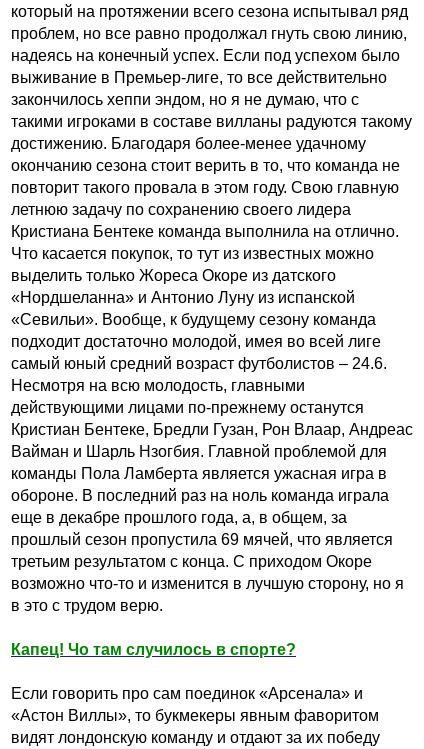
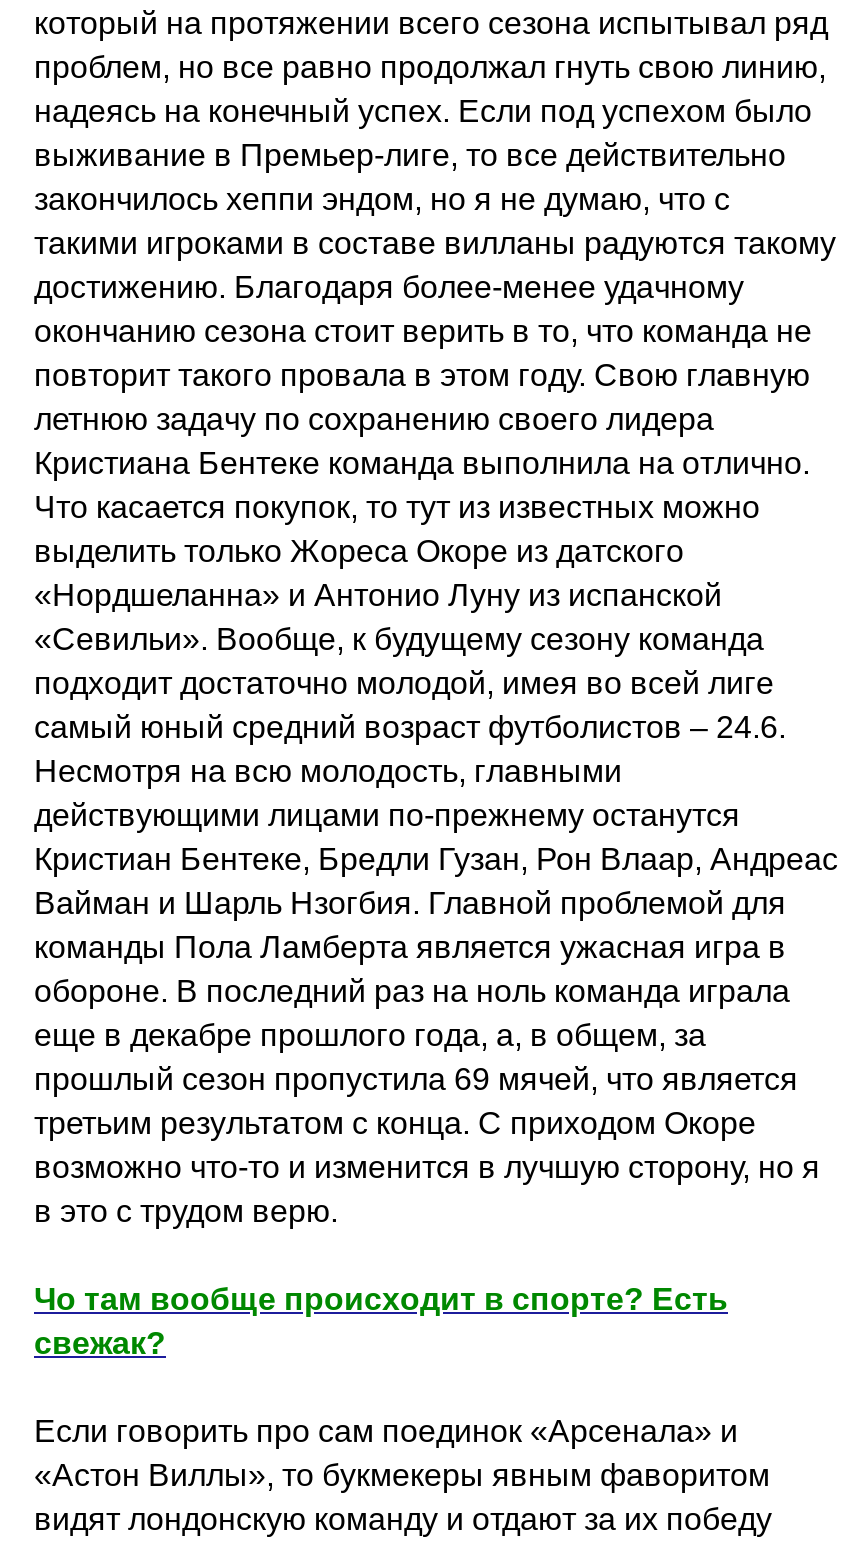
[11,641,296,658] Капец! Чо там случилось в спорте? -> [34,1282,728,1360] Чо там вообще происходит в спорте? Есть | свежак?

